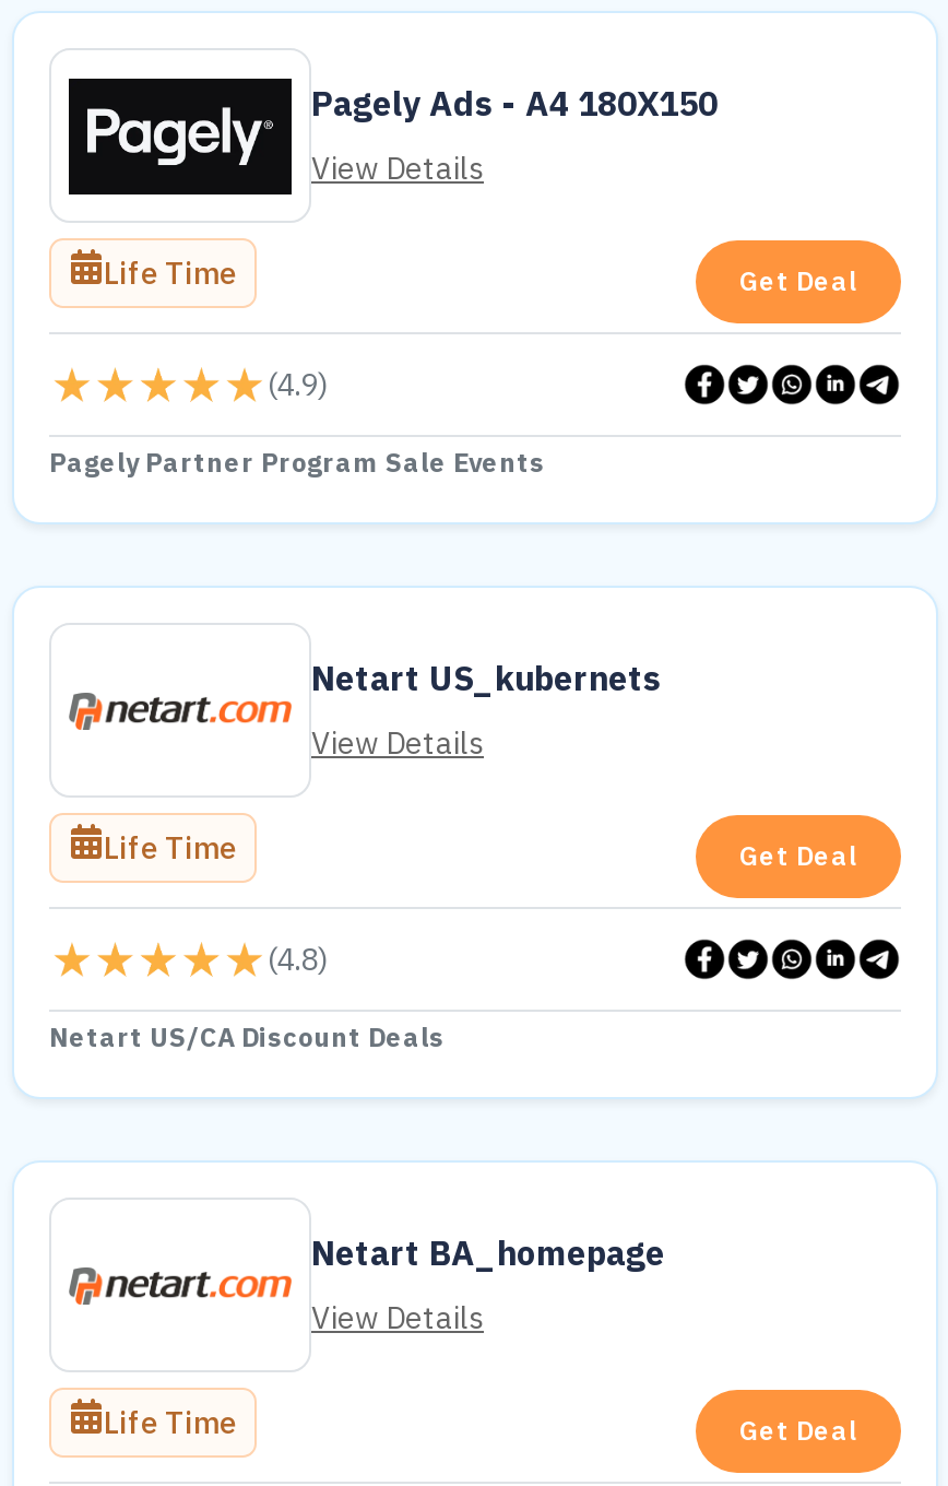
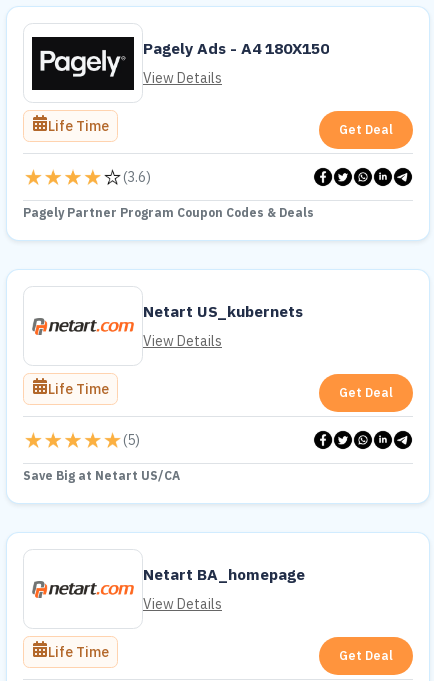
[268,365,329,405] (4.9) -> [123,168,151,186] (3.6)
[49,446,545,479] Pagely Partner Program Sale Events -> [23,205,314,220] Pagely Partner Program Coupon Codes & Deals
[268,940,329,979] (4.8) -> [123,431,140,449] (5)
[49,1021,445,1054] Netart US/CA Discount Deals -> [23,468,180,483] Save Big at Netart US/CA

